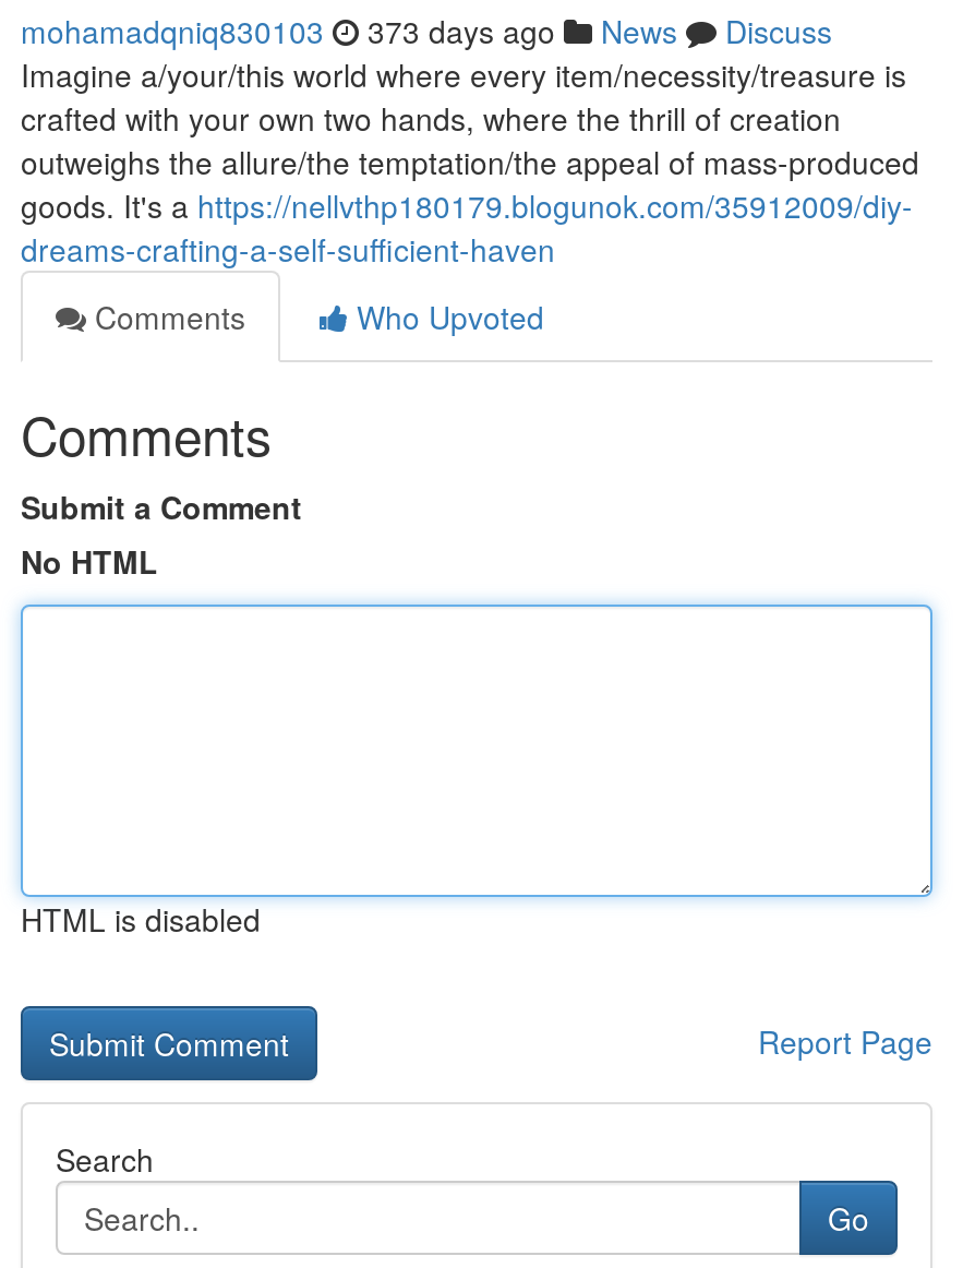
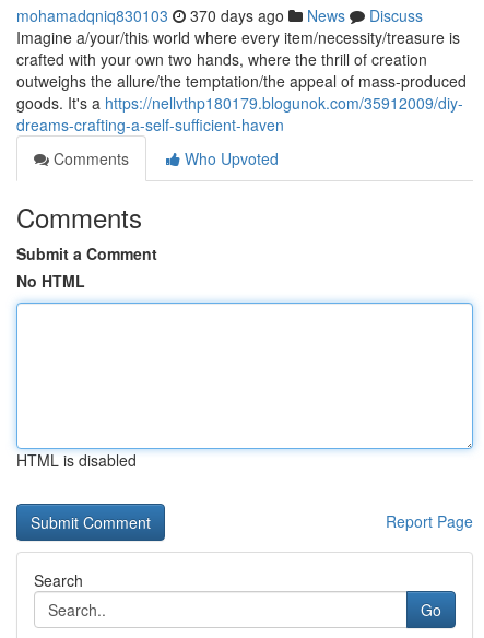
[21,9,832,52] mohamadqniq830103 373 days ago News Discuss -> [16,4,423,26] mohamadqniq830103 370 days ago News Discuss

